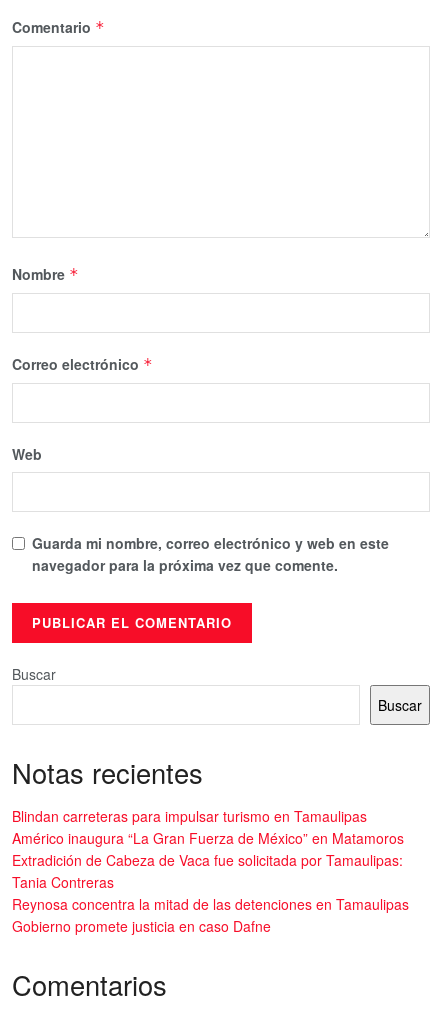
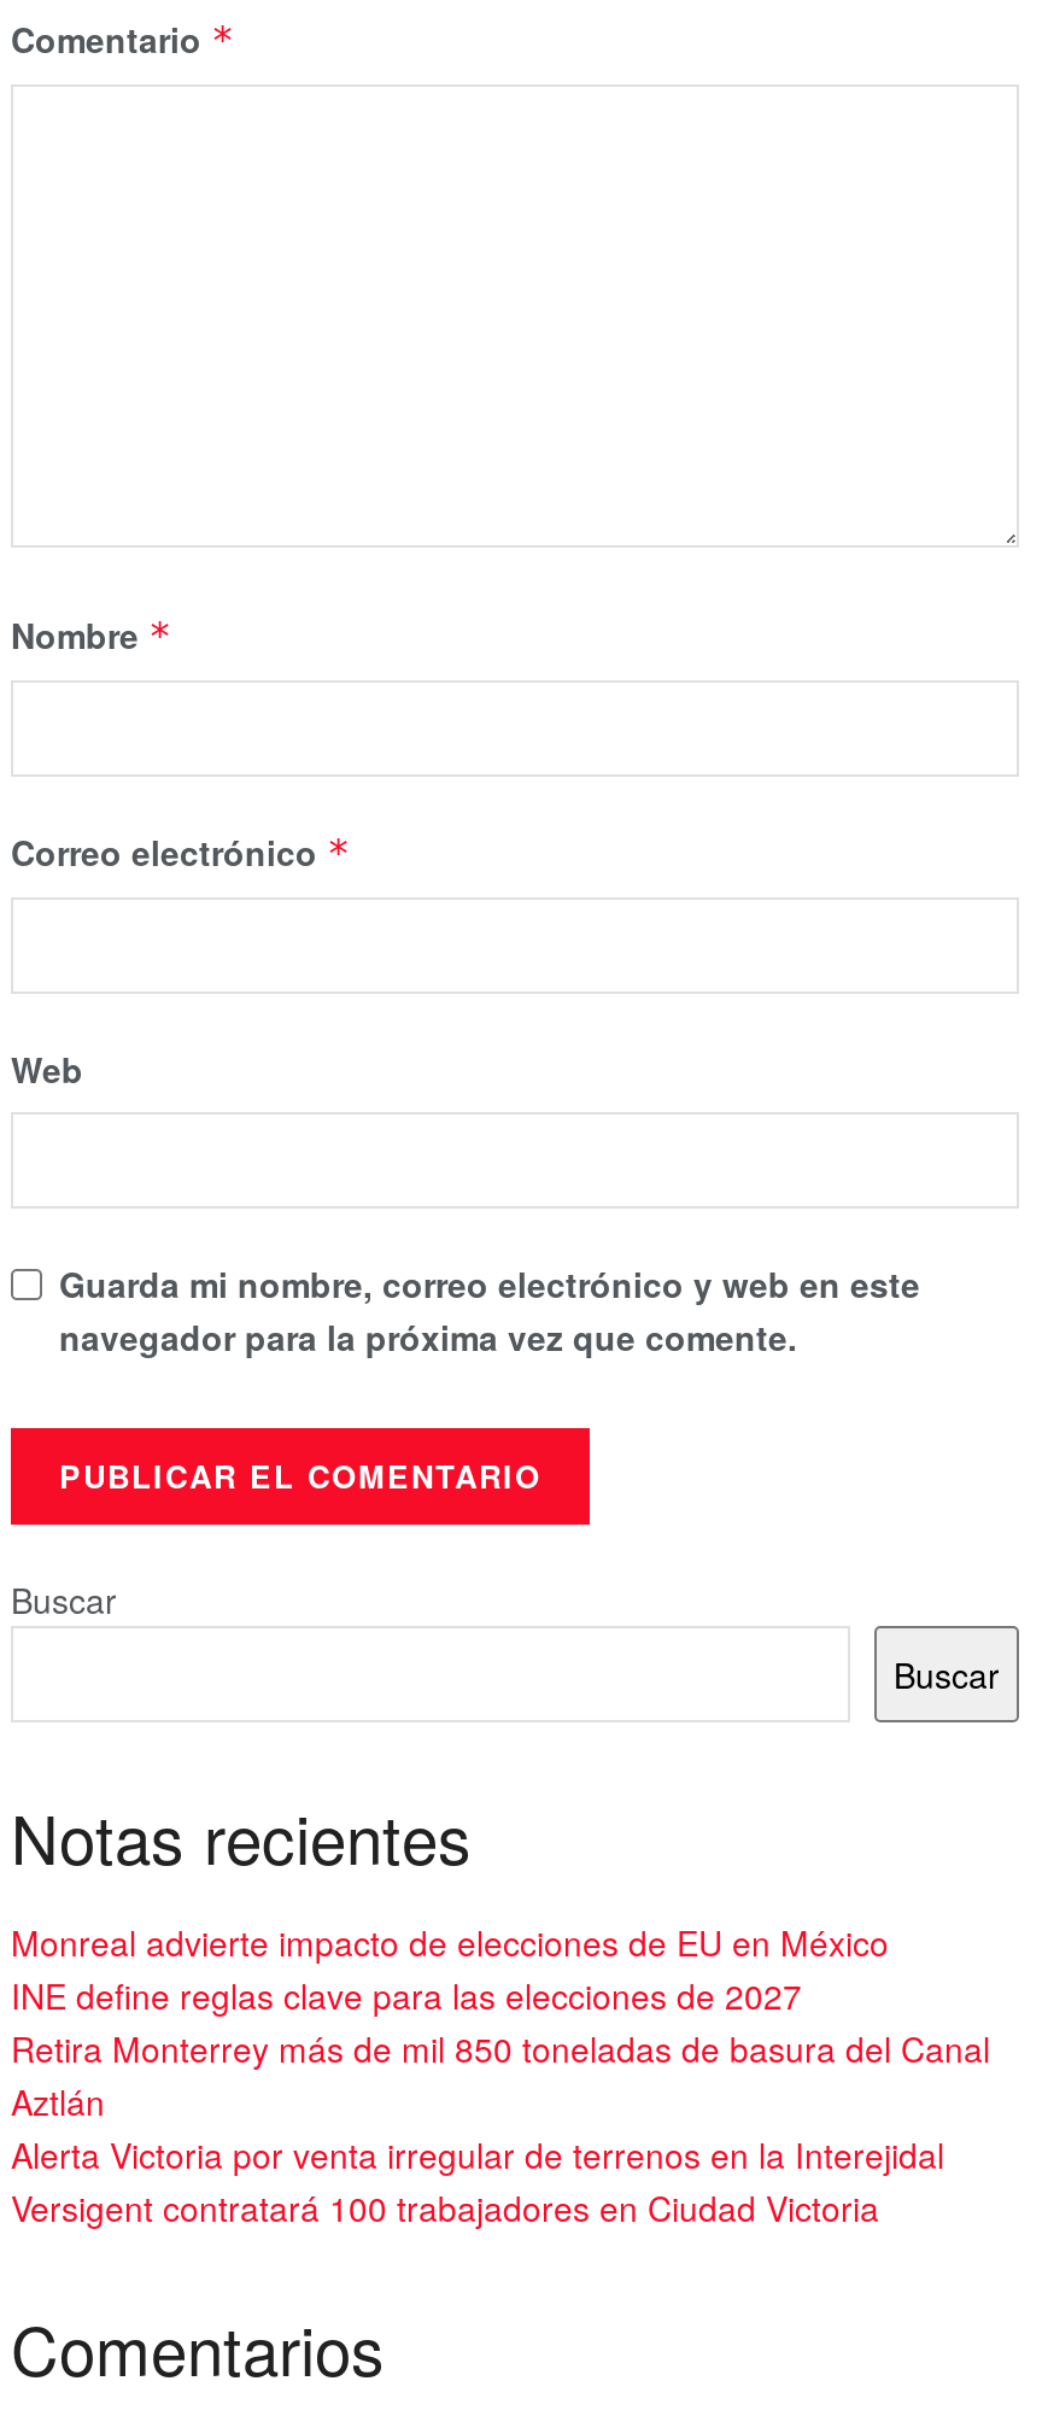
[12,806,409,936] Blindan carreteras para impulsar turismo en Tamaulipas | Américo inaugura “La Gran Fuerza de México” en Matamoros | Extradición de Cabeza de Vaca fue solicitada por Tamaulipas: | Tania Contreras | Reynosa concentra la mitad de las detenciones en Tamaulipas | Gobierno promete justicia en caso Dafne -> [11,1918,990,2232] Monreal advierte impacto de elecciones de EU en México | INE define reglas clave para las elecciones de 2027 | Retira Monterrey más de mil 850 toneladas de basura del Canal | Aztlán | Alerta Victoria por venta irregular de terrenos en la Interejidal | Versigent contratará 100 trabajadores en Ciudad Victoria

